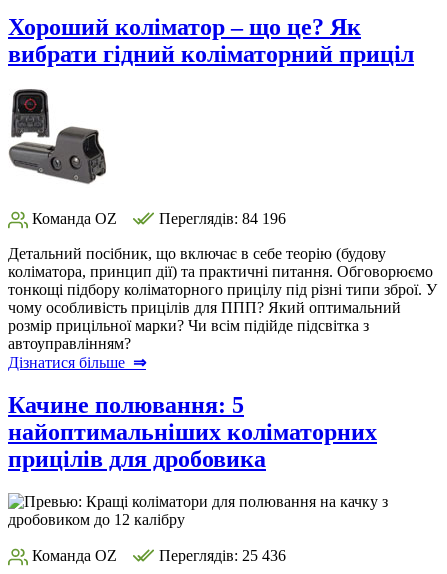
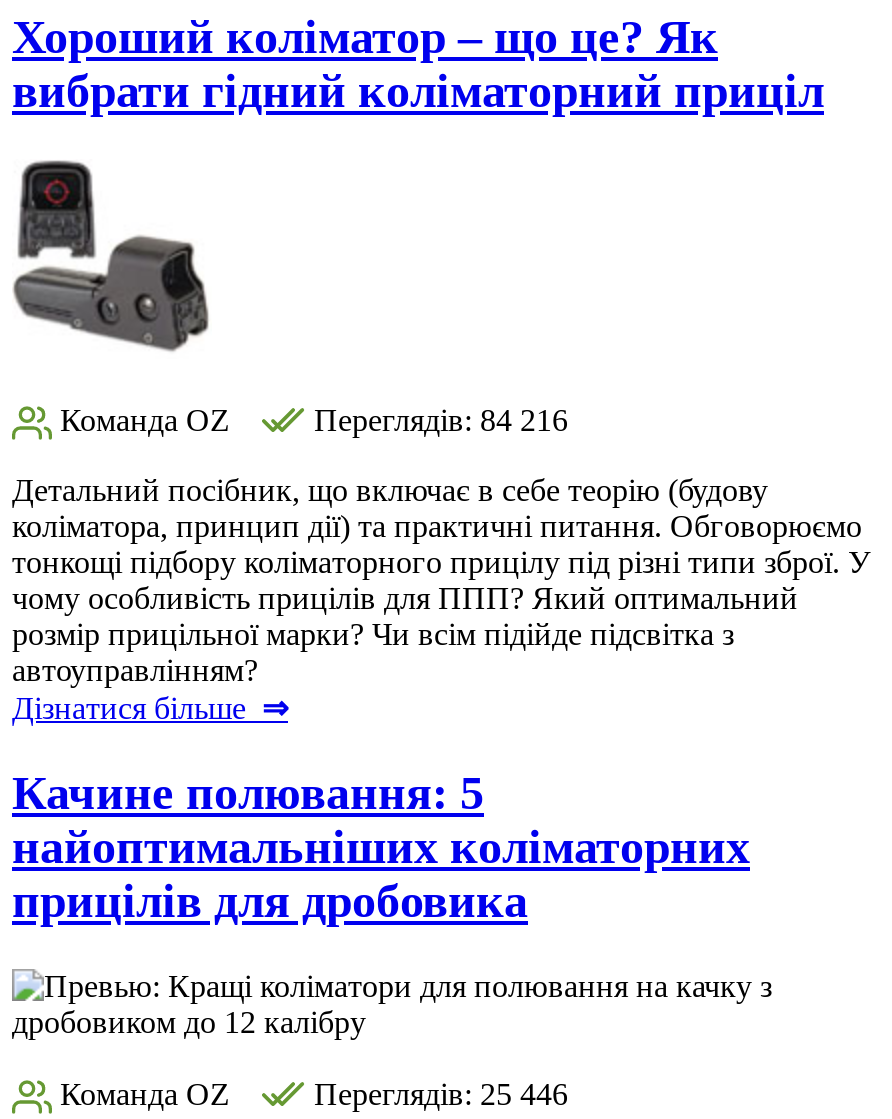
[28,210,286,227] Команда OZ Переглядів: 84 196 -> [52,403,568,437] Команда OZ Переглядів: 84 216
[28,547,286,564] Команда OZ Переглядів: 25 436 -> [52,1077,568,1111] Команда OZ Переглядів: 25 446

